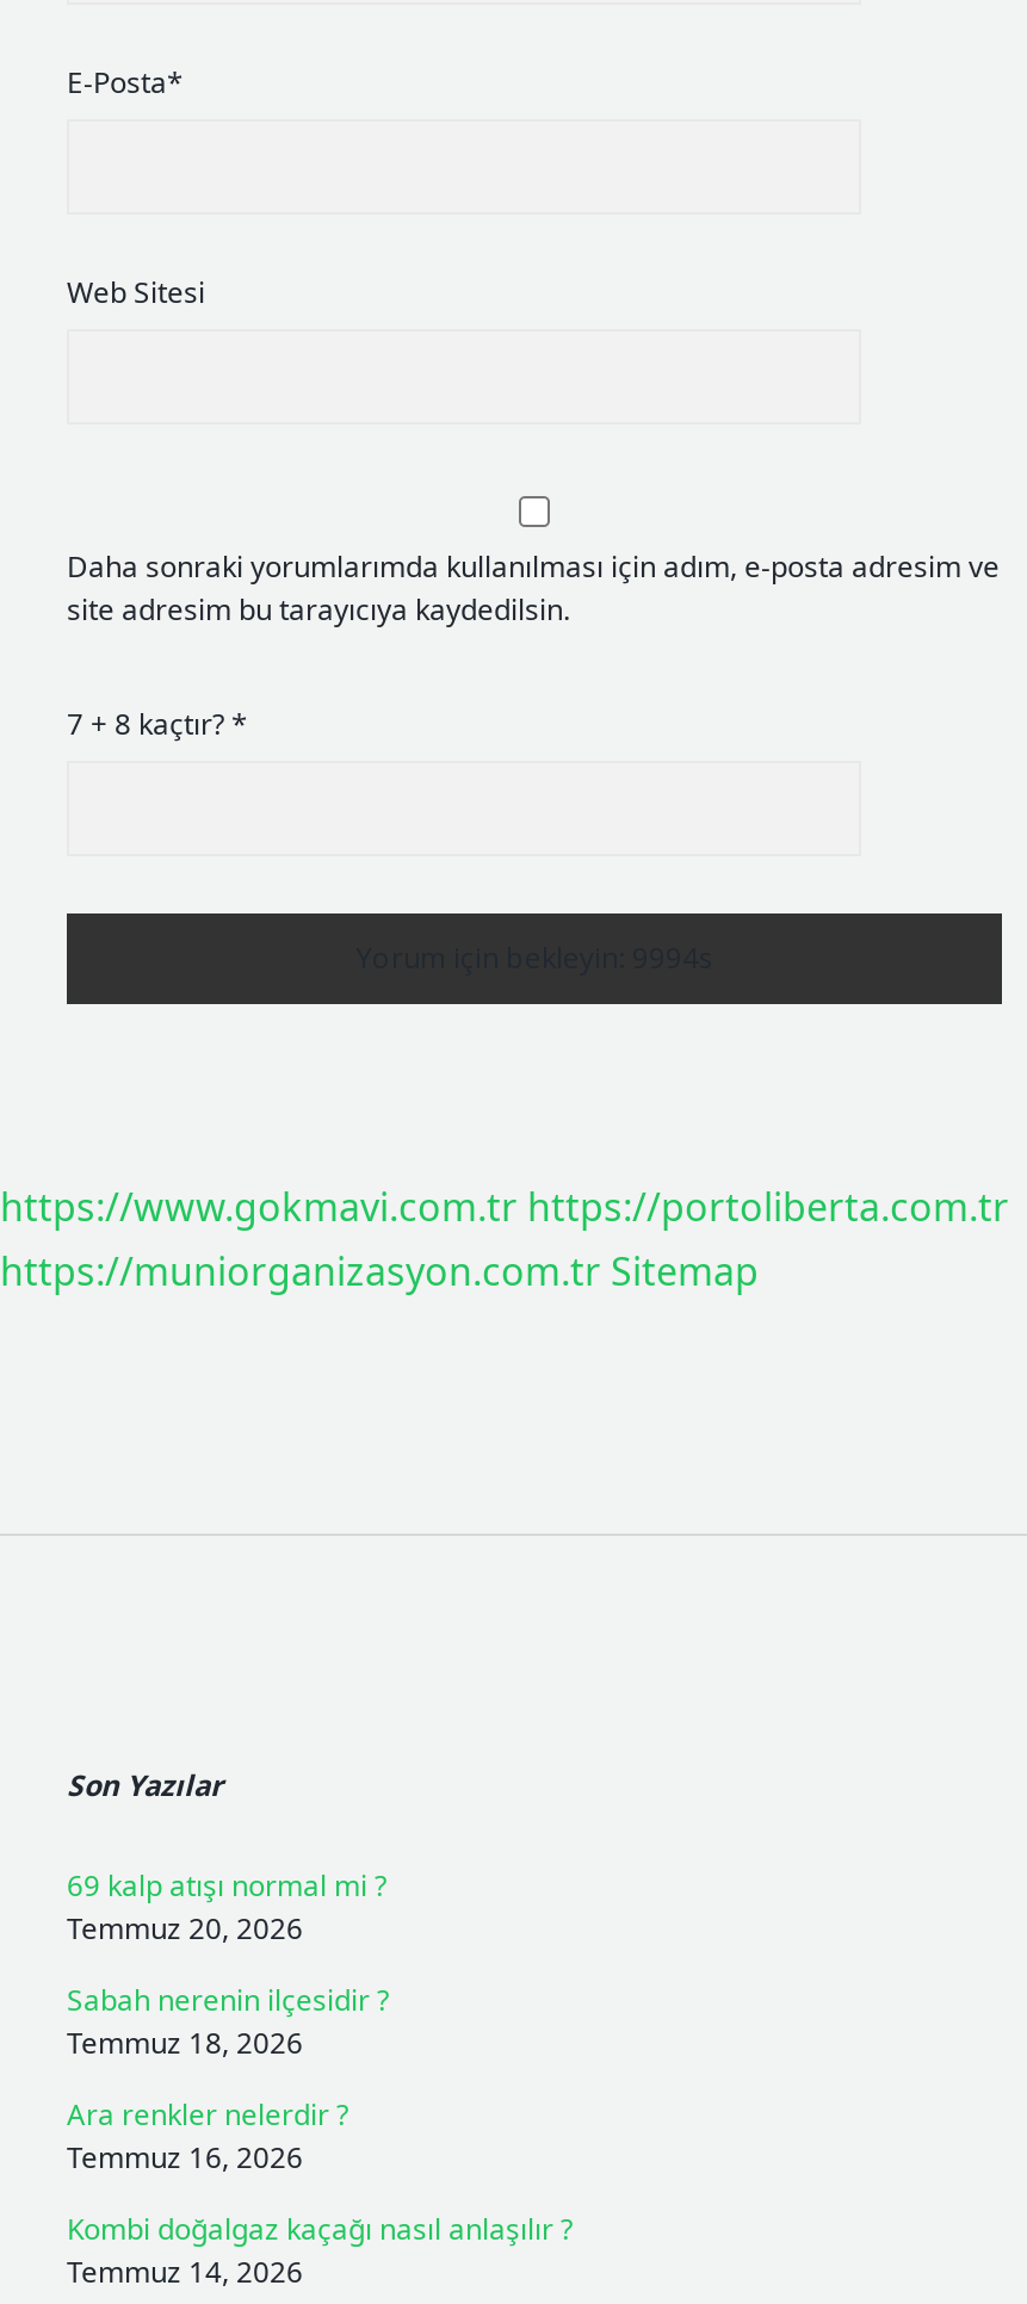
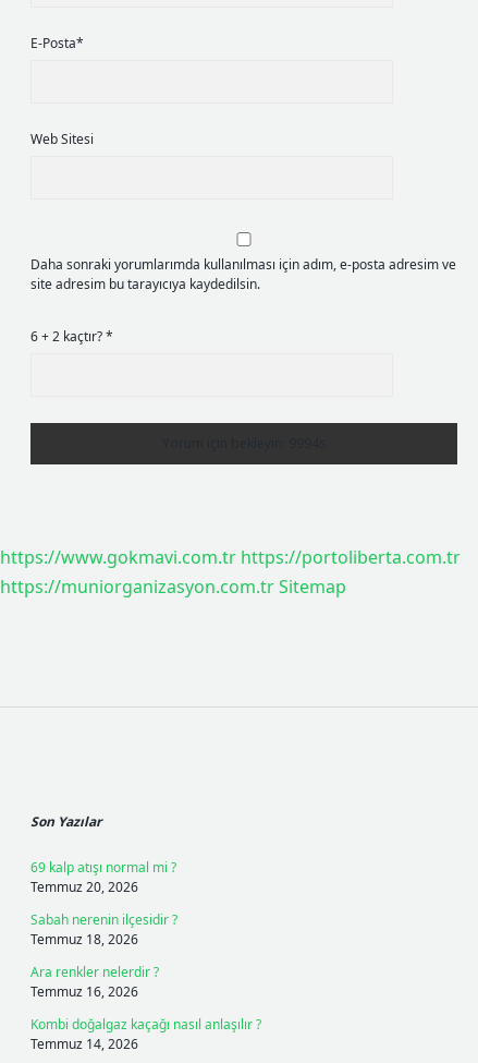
[67,704,248,744] 7 + 8 kaçtır? * -> [30,327,113,346] 6 + 2 kaçtır? *

